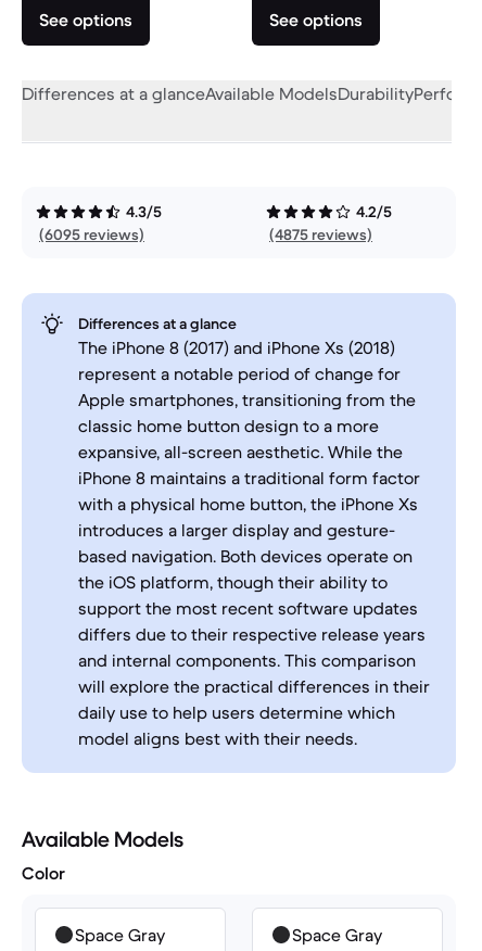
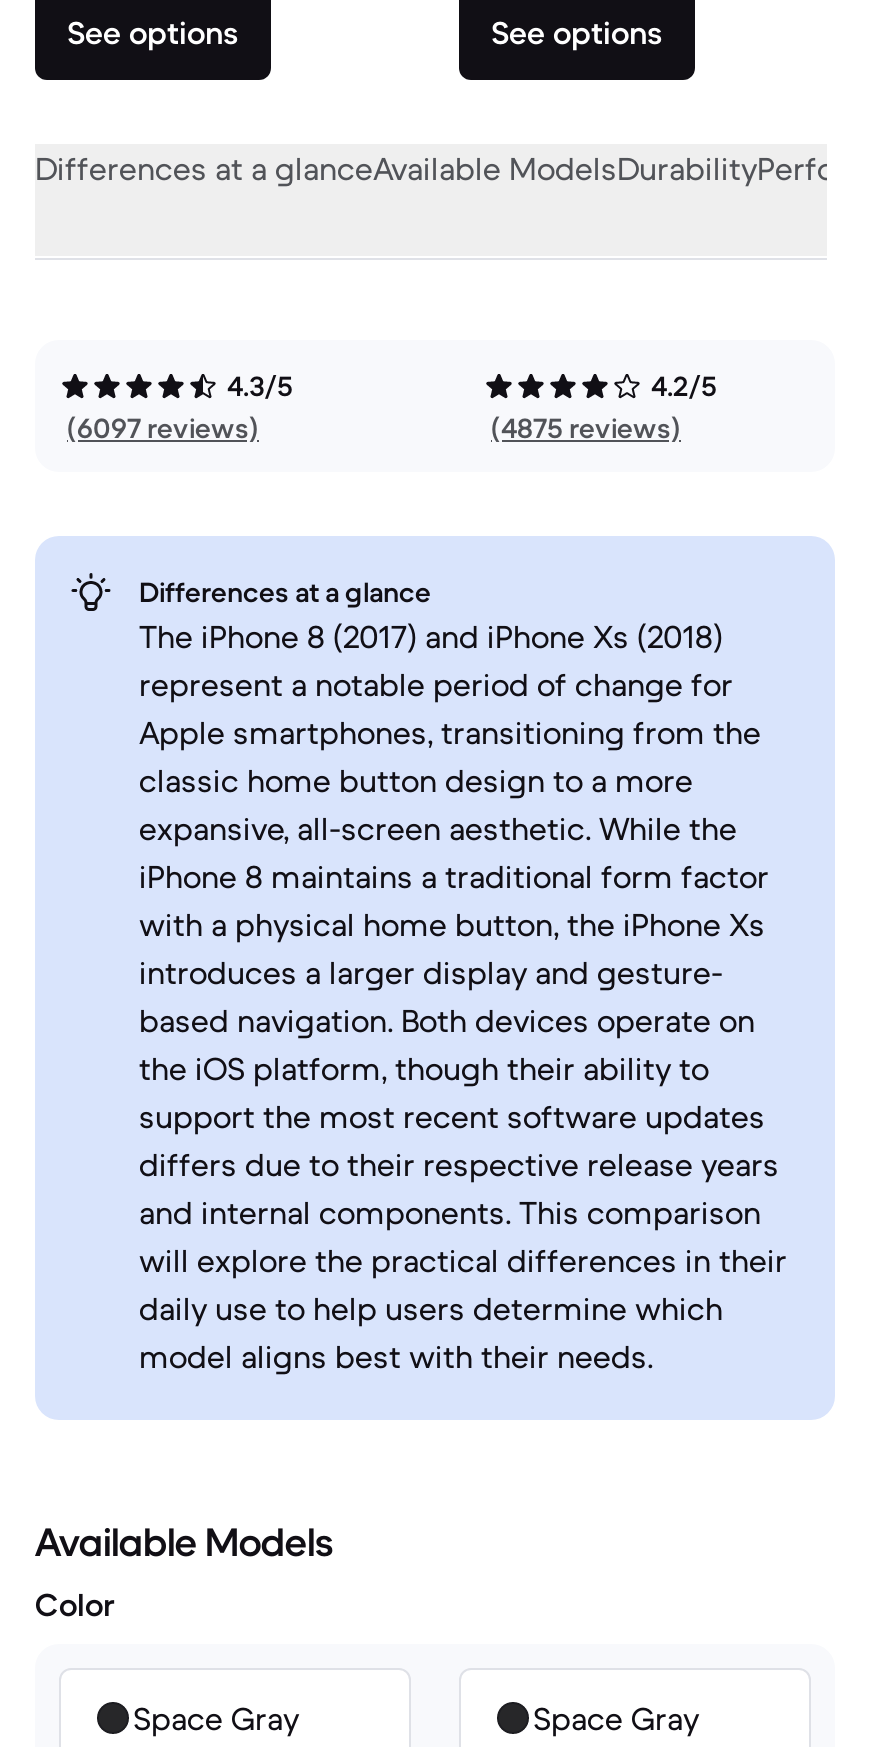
[39,225,144,244] (6095 reviews) -> [67,410,259,446] (6097 reviews)

